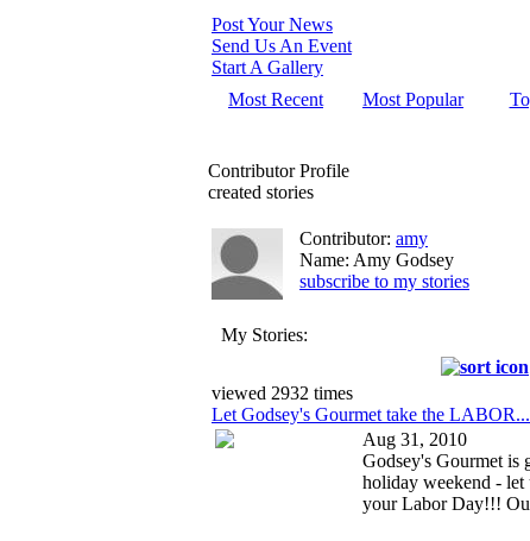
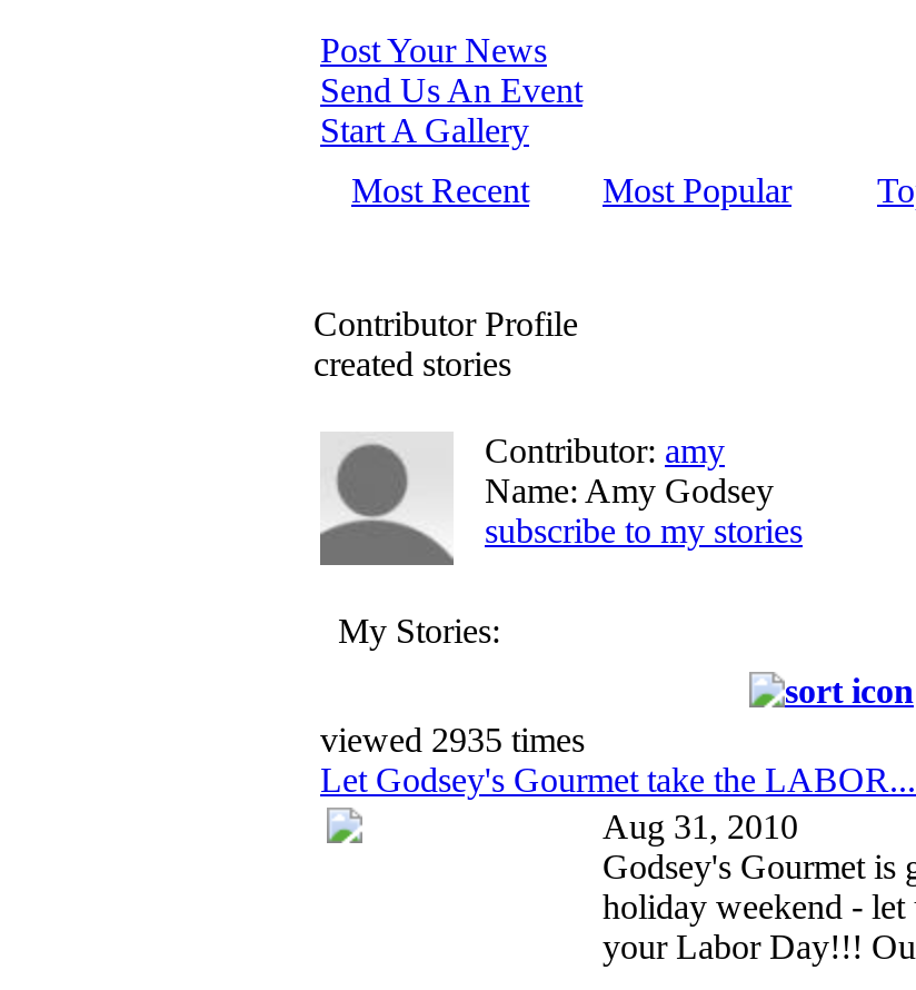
[212,383,353,403] viewed 2932 times -> [320,721,585,758] viewed 2935 times

